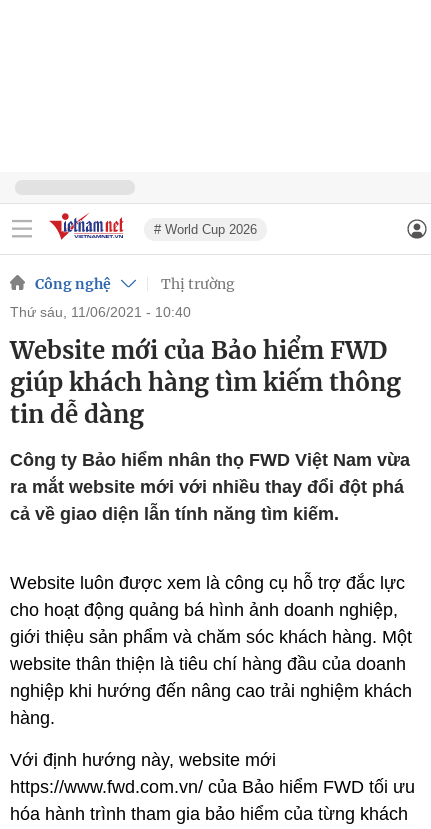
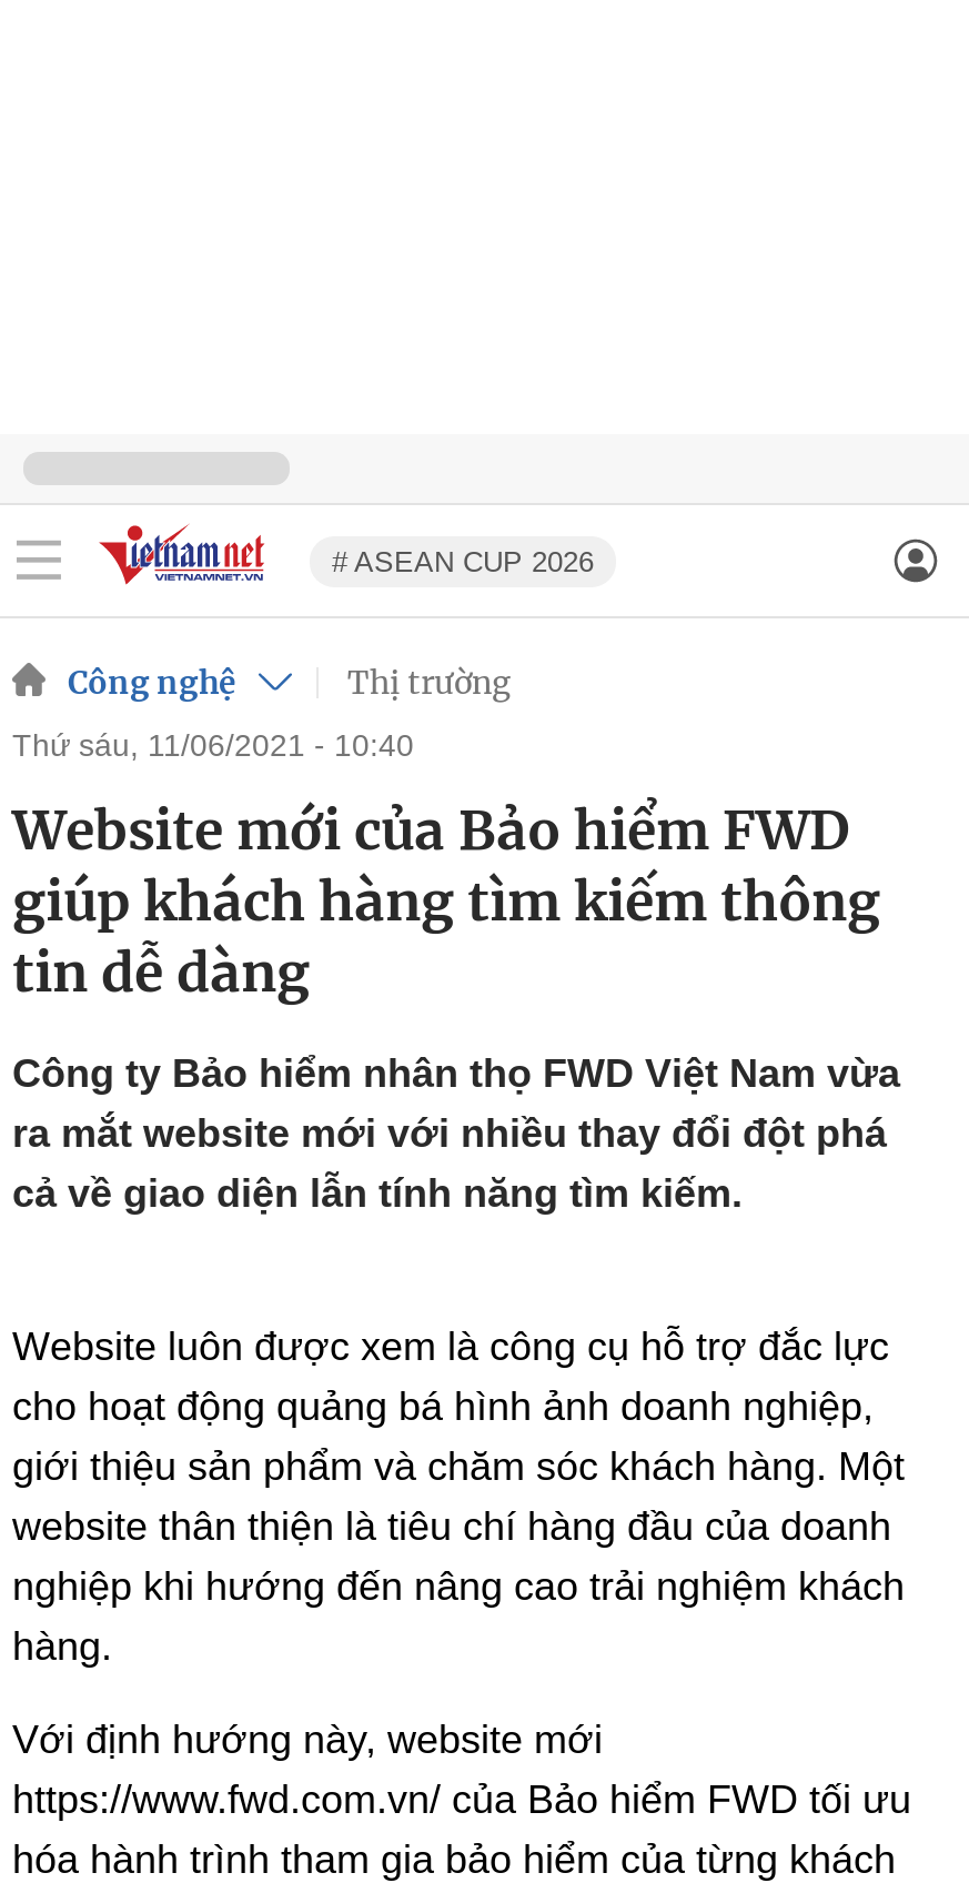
[154,221,257,236] # World Cup 2026 -> [332,544,594,577] # ASEAN CUP 2026

